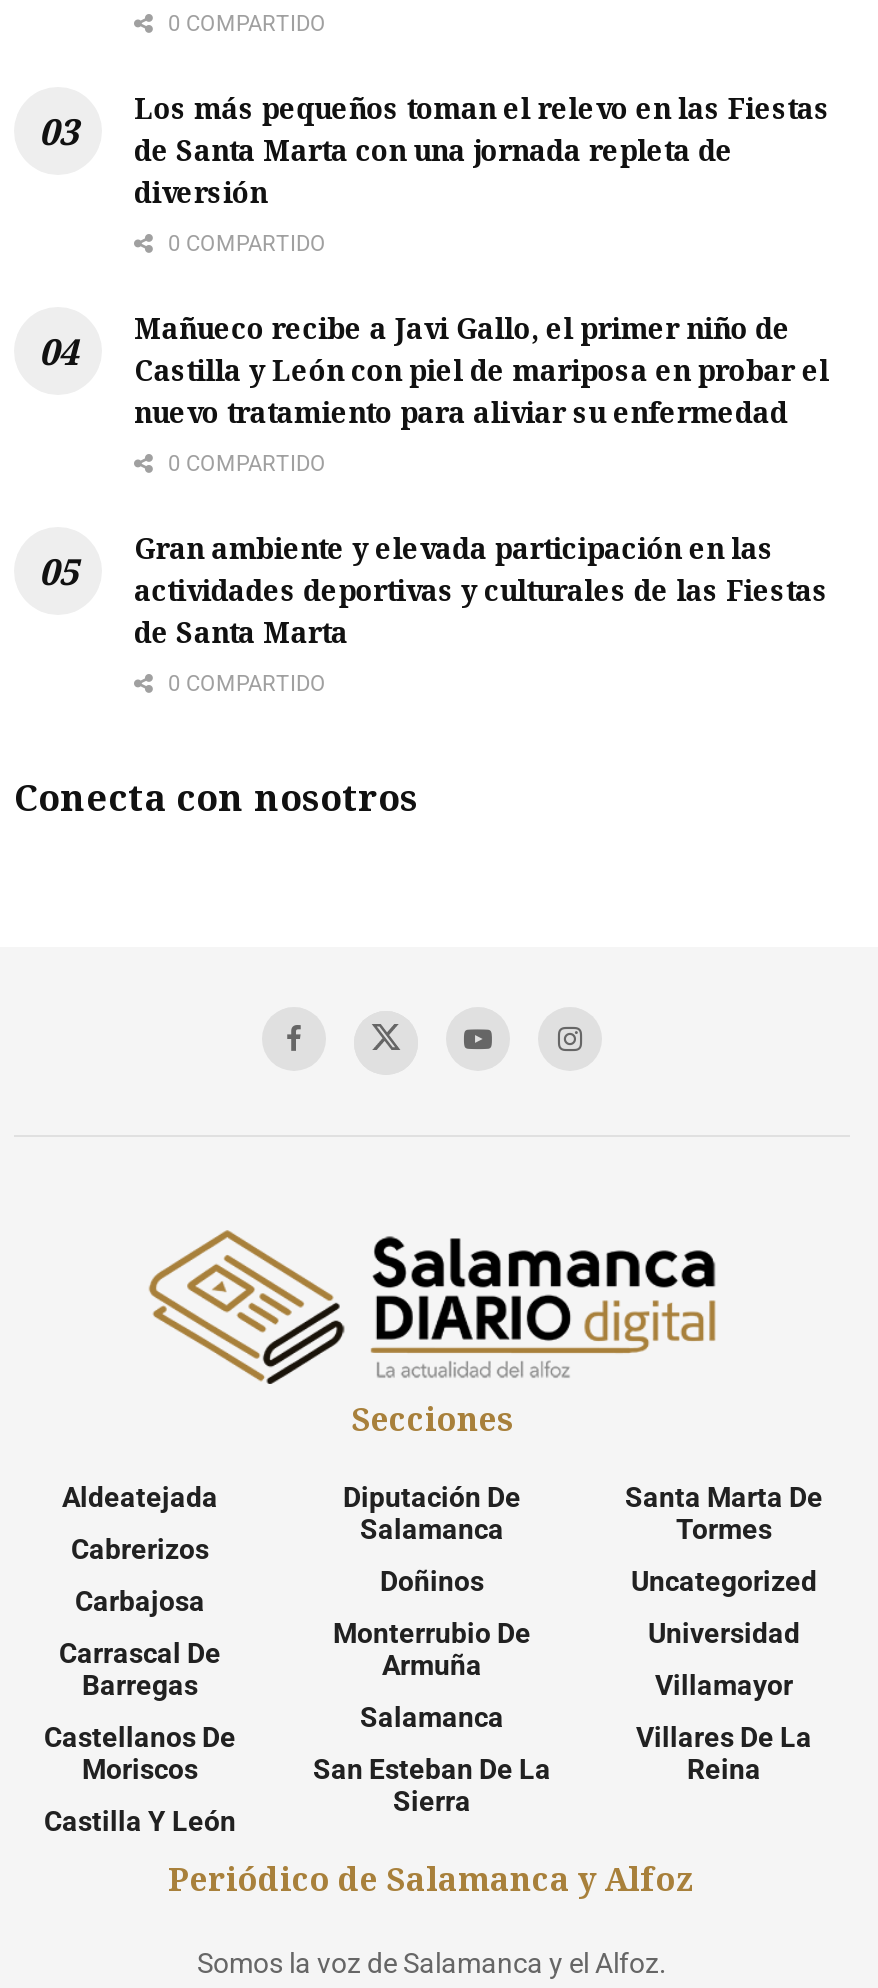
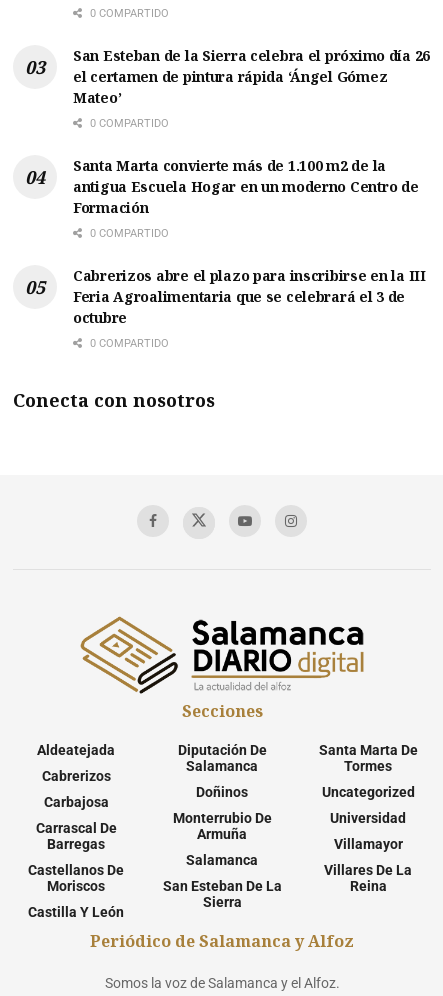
[134,88,830,210] Los más pequeños toman el relevo en las Fiestas | de Santa Marta con una jornada repleta de | diversión -> [73,46,430,107] San Esteban de la Sierra celebra el próximo día 26 | el certamen de pintura rápida ‘Ángel Gómez | Mateo’
[134,308,829,430] Mañueco recibe a Javi Gallo, el primer niño de | Castilla y León con piel de mariposa en probar el | nuevo tratamiento para aliviar su enfermedad -> [73,156,418,217] Santa Marta convierte más de 1.100 m2 de la | antigua Escuela Hogar en un moderno Centro de | Formación
[134,528,828,650] Gran ambiente y elevada participación en las | actividades deportivas y culturales de las Fiestas | de Santa Marta -> [73,266,426,327] Cabrerizos abre el plazo para inscribirse en la III | Feria Agroalimentaria que se celebrará el 3 de | octubre

